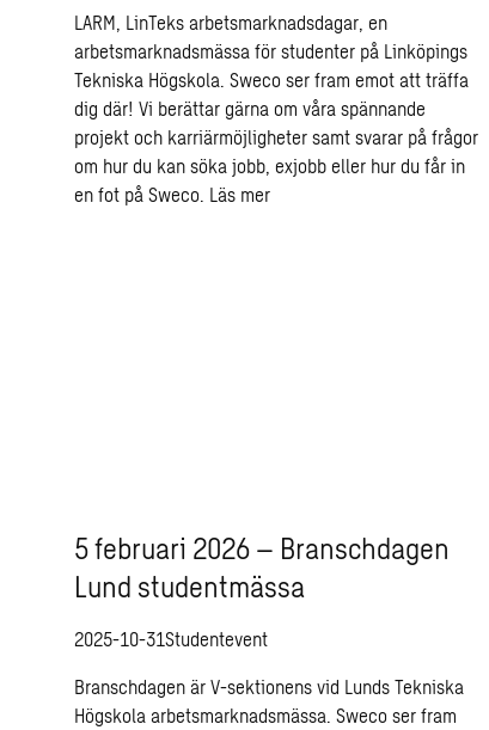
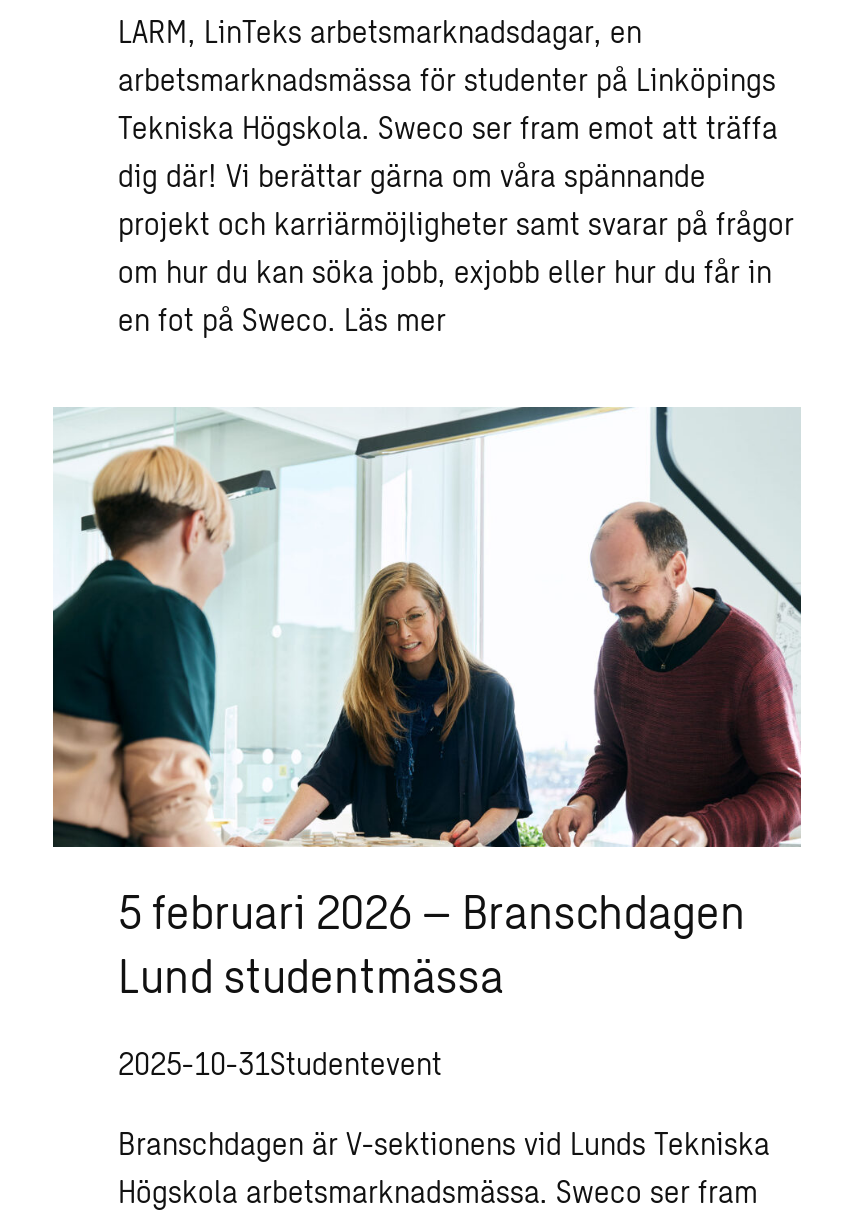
none -> [51,405,803,849] [image]

